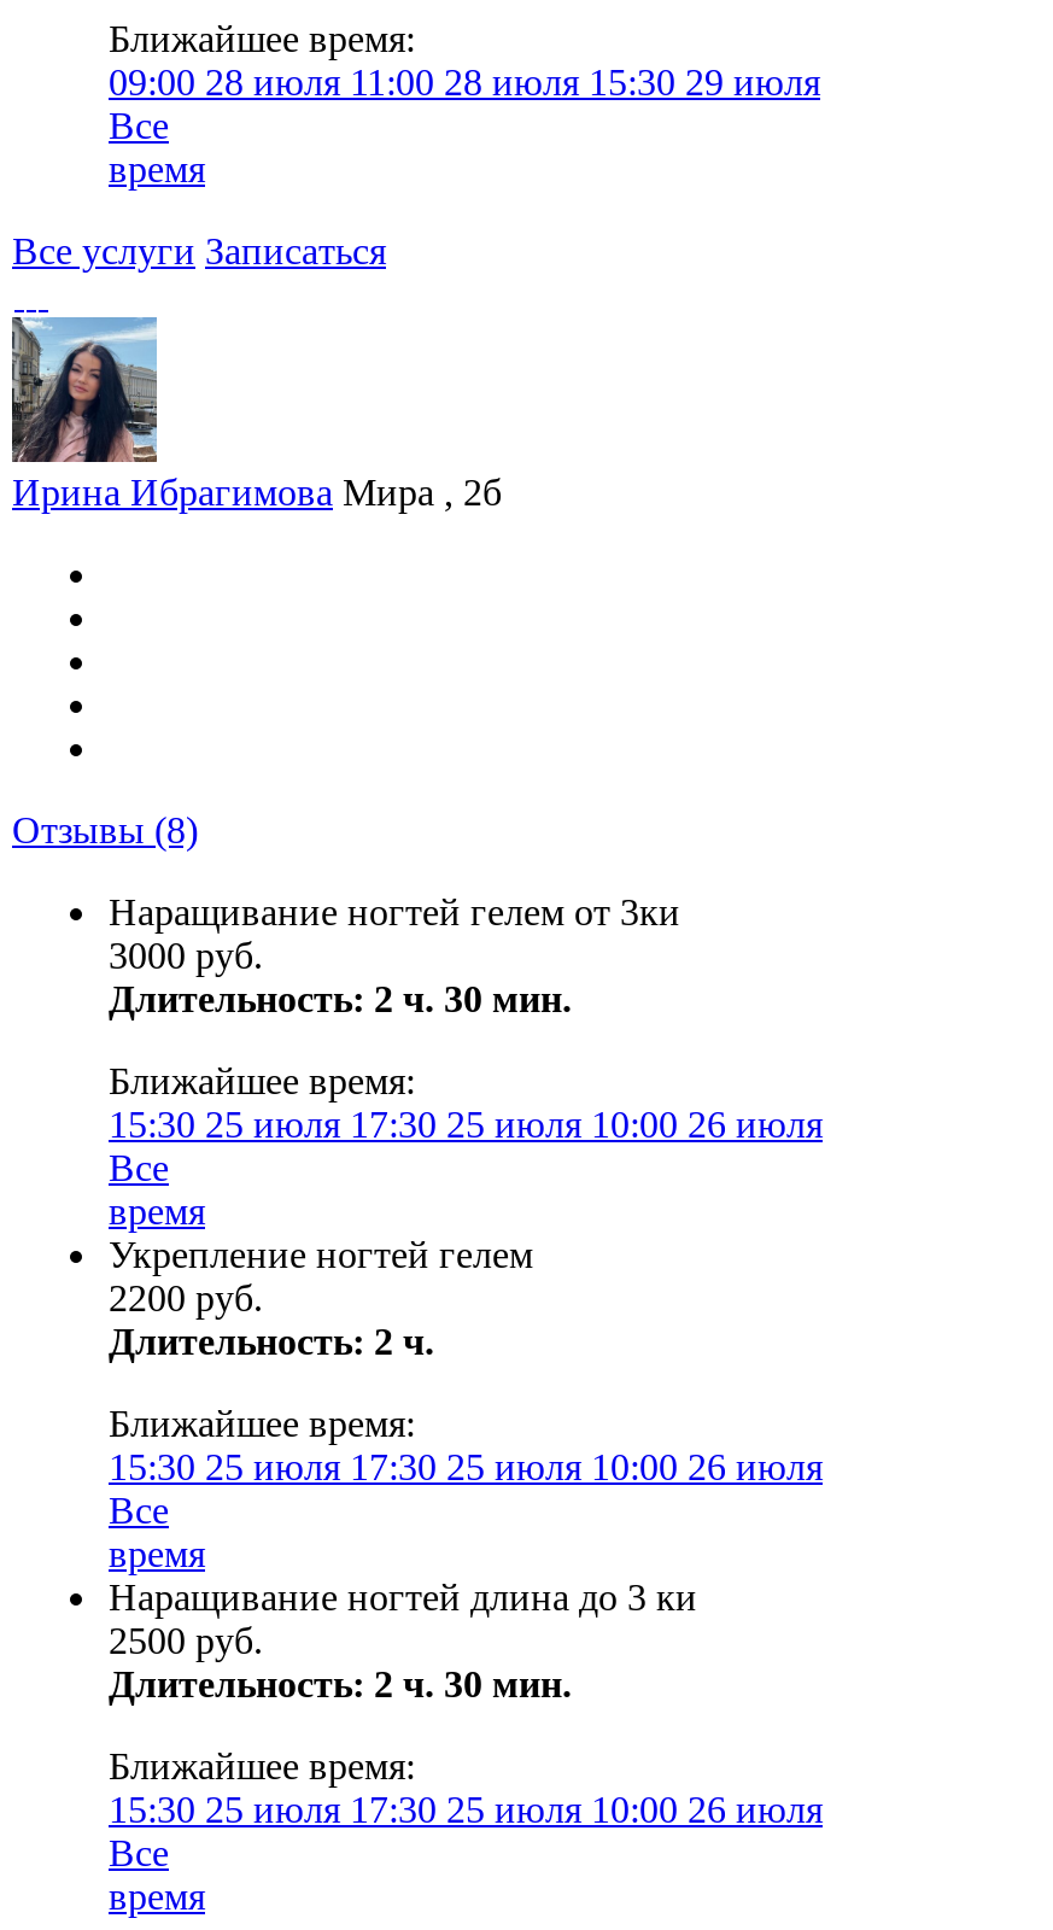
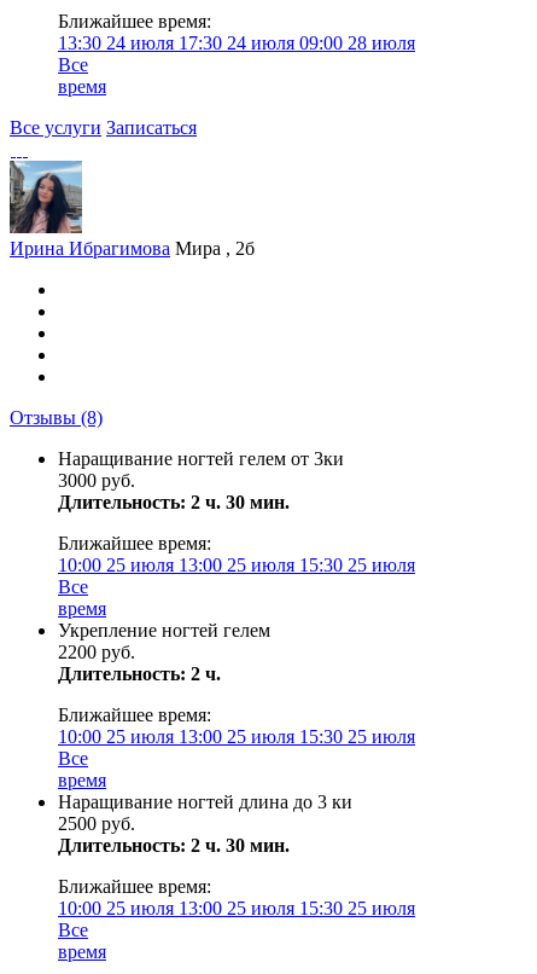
[109,62,820,103] 09:00 28 июля 11:00 28 июля 15:30 29 июля -> [58,33,415,53] 13:30 24 июля 17:30 24 июля 09:00 28 июля
[109,1104,823,1145] 15:30 25 июля 17:30 25 июля 10:00 26 июля -> [58,555,415,575] 10:00 25 июля 13:00 25 июля 15:30 25 июля
[109,1446,823,1487] 15:30 25 июля 17:30 25 июля 10:00 26 июля -> [58,726,415,747] 10:00 25 июля 13:00 25 июля 15:30 25 июля
[109,1789,823,1830] 15:30 25 июля 17:30 25 июля 10:00 26 июля -> [58,898,415,918] 10:00 25 июля 13:00 25 июля 15:30 25 июля

